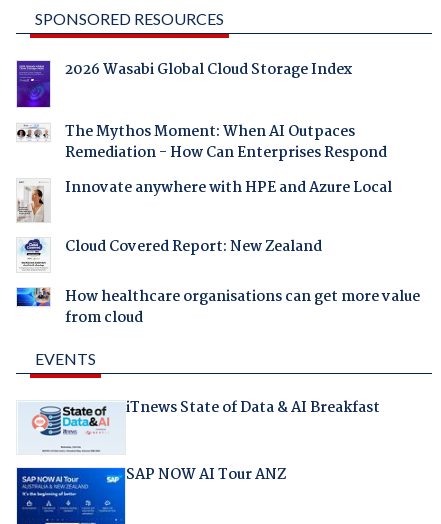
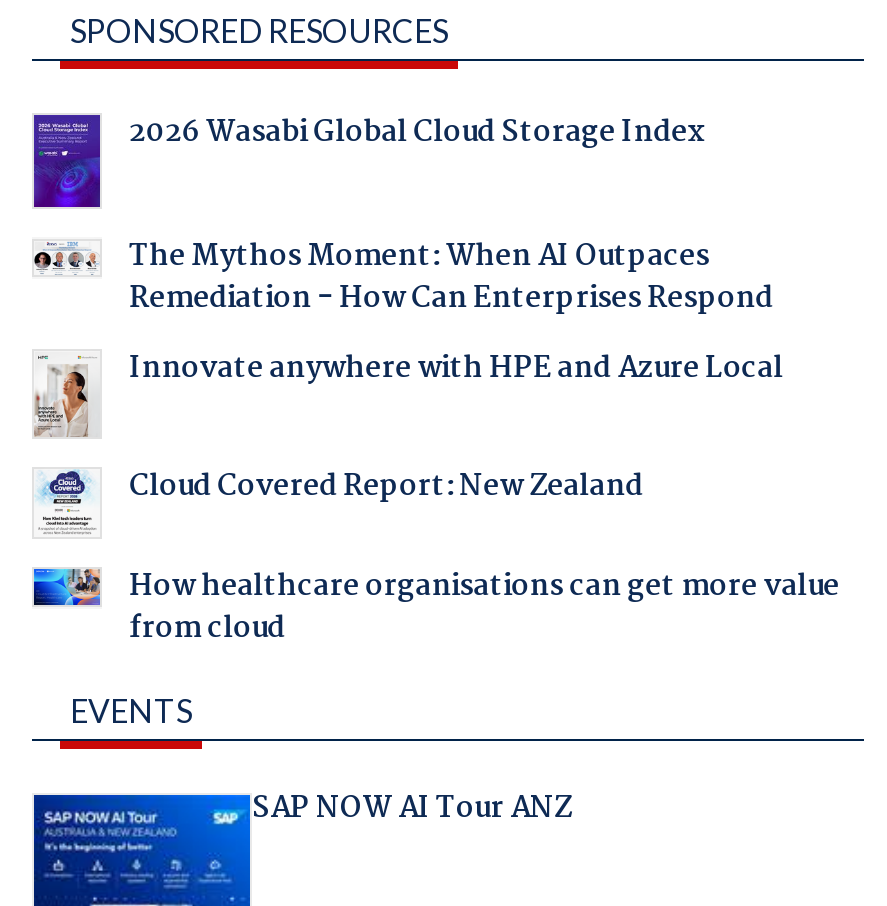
[19,395,380,453] [image] | iTnews State of Data & AI Breakfast -> none

